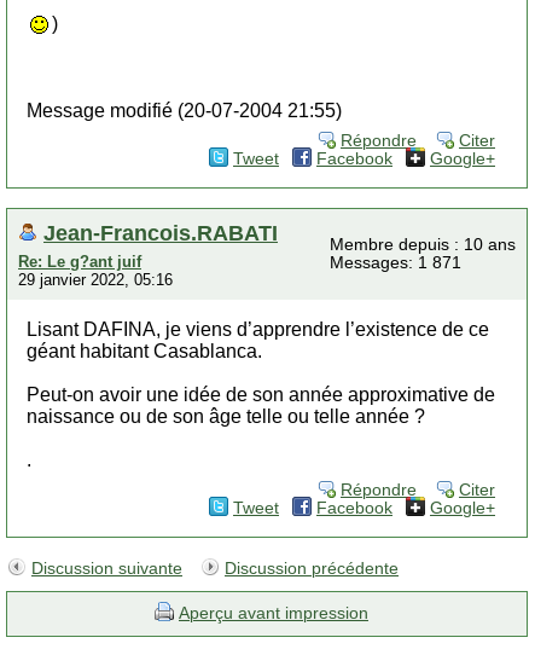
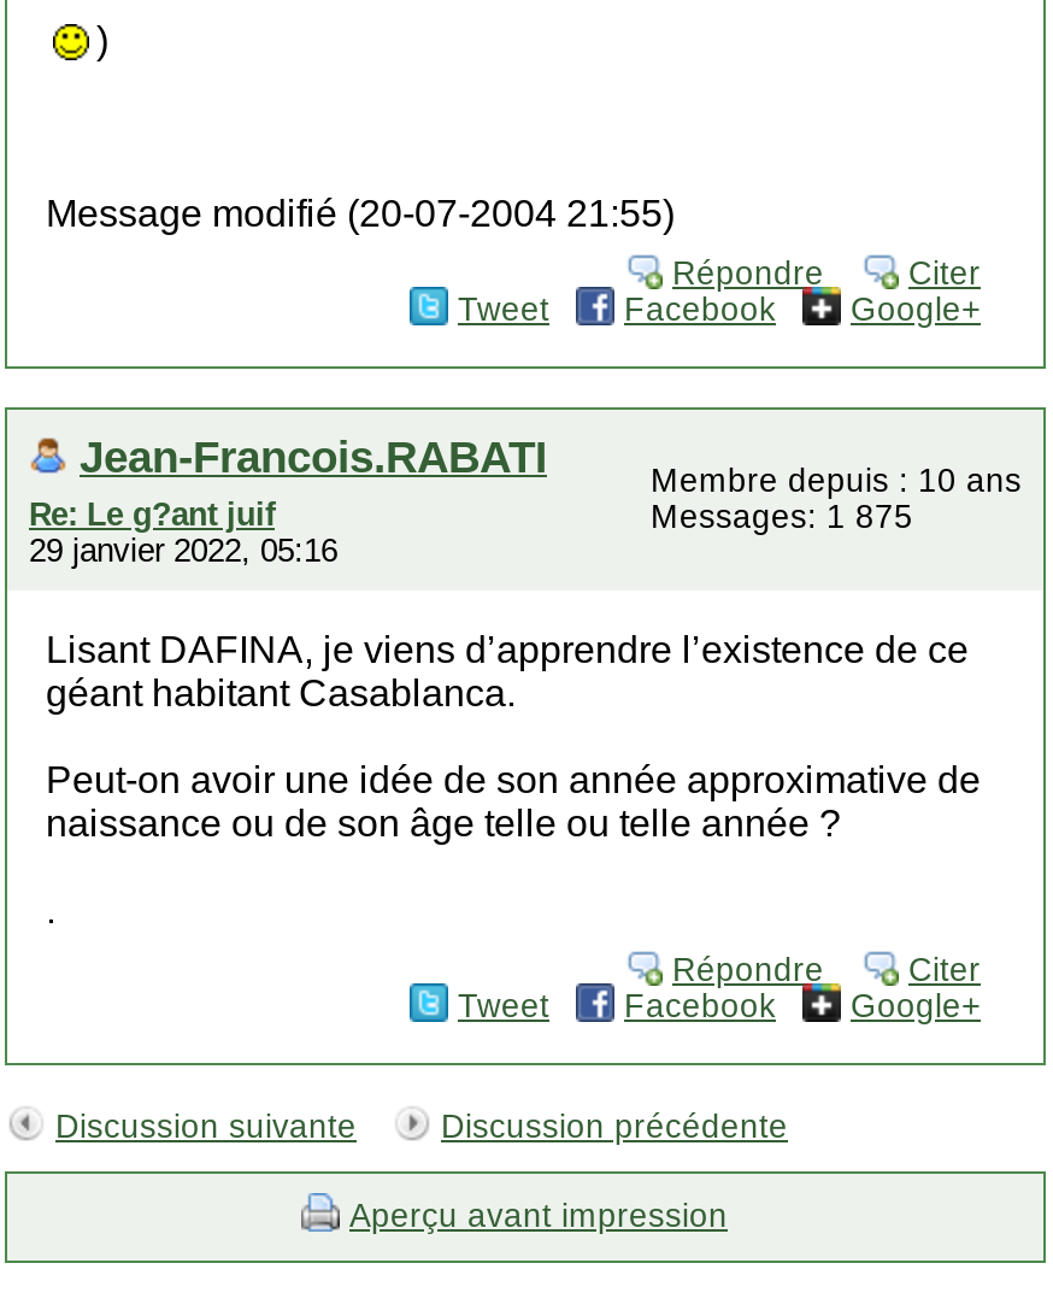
[330,254,461,272] Messages: 1 871 -> [651,499,913,535] Messages: 1 875

